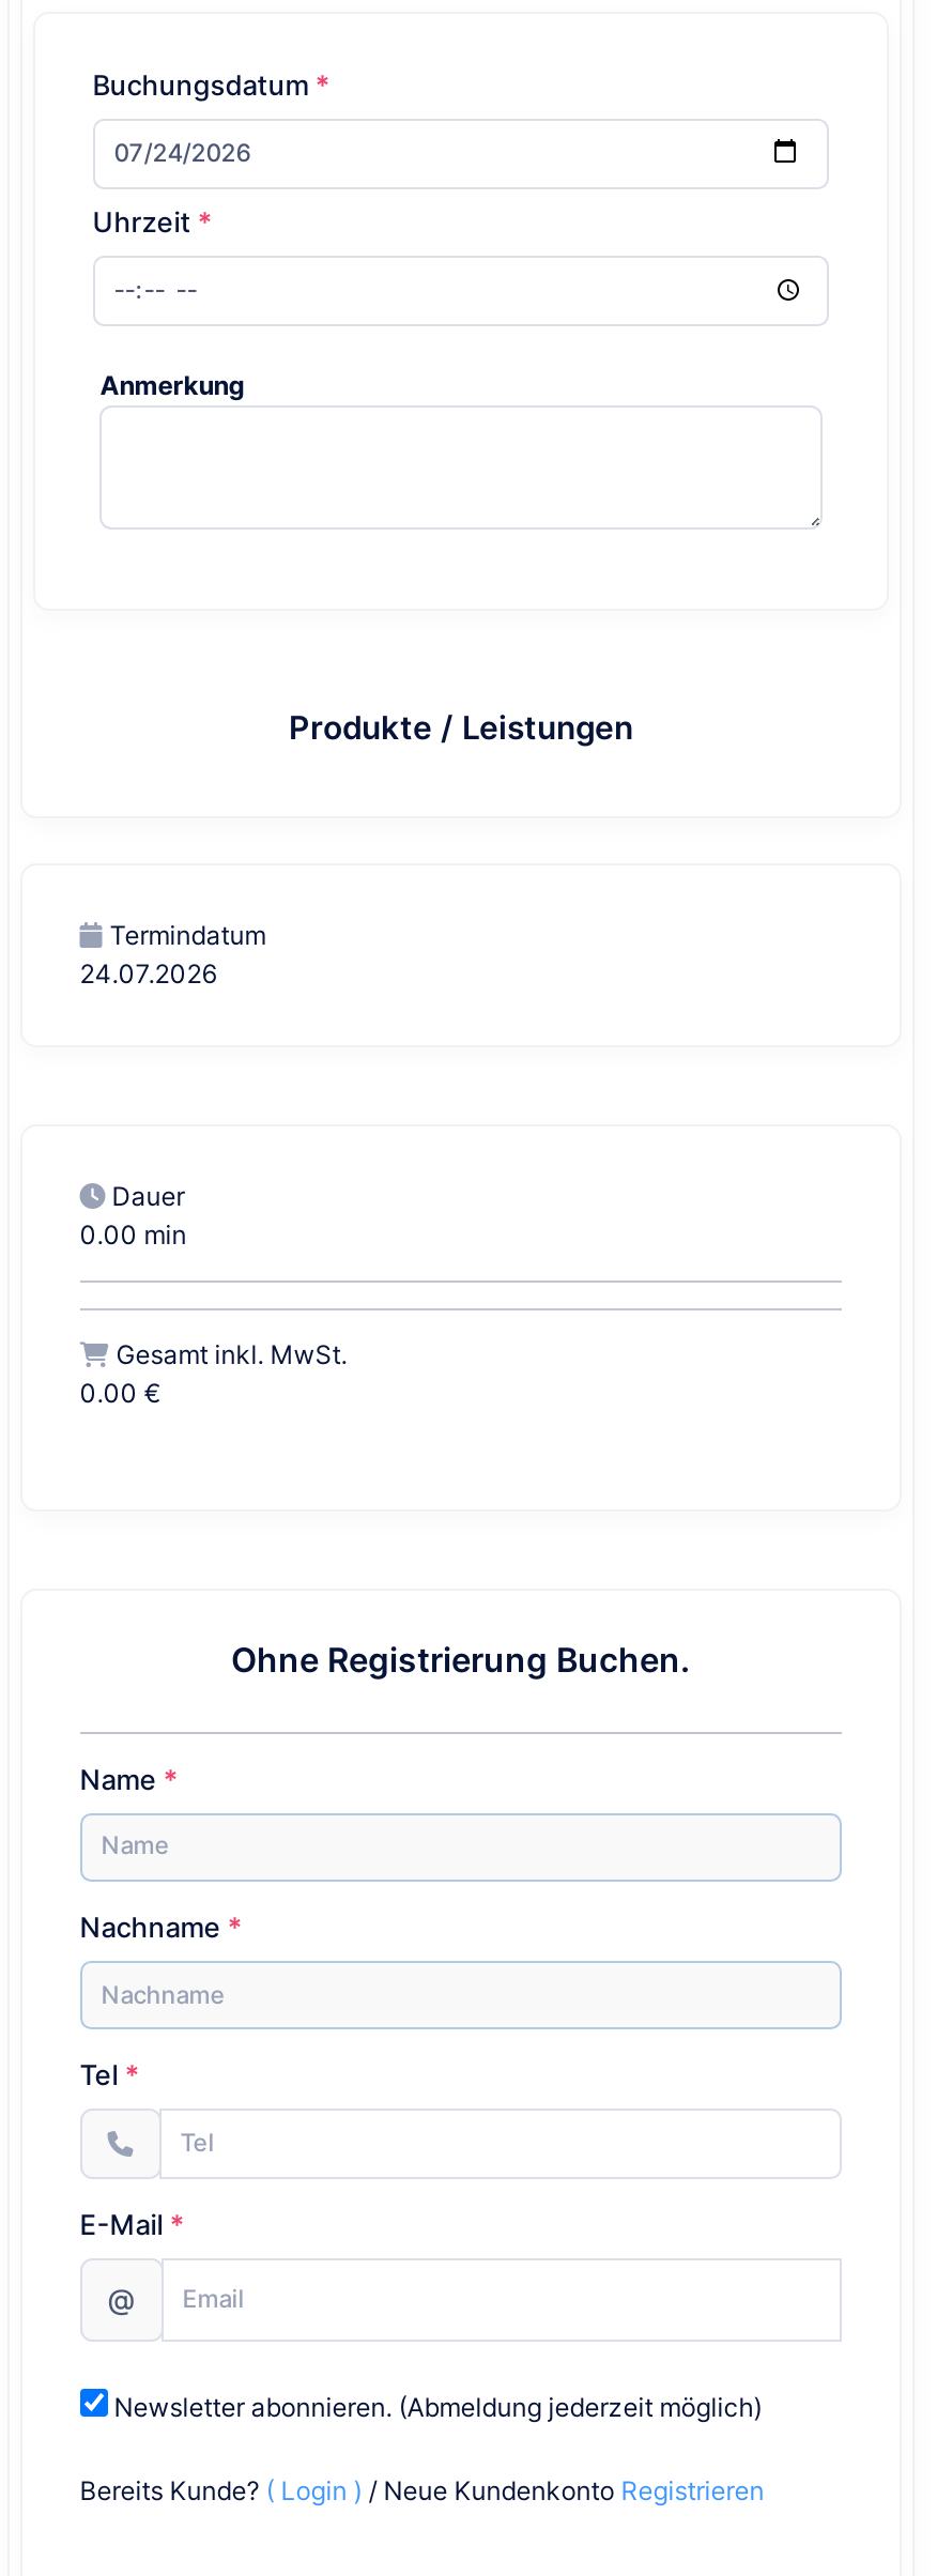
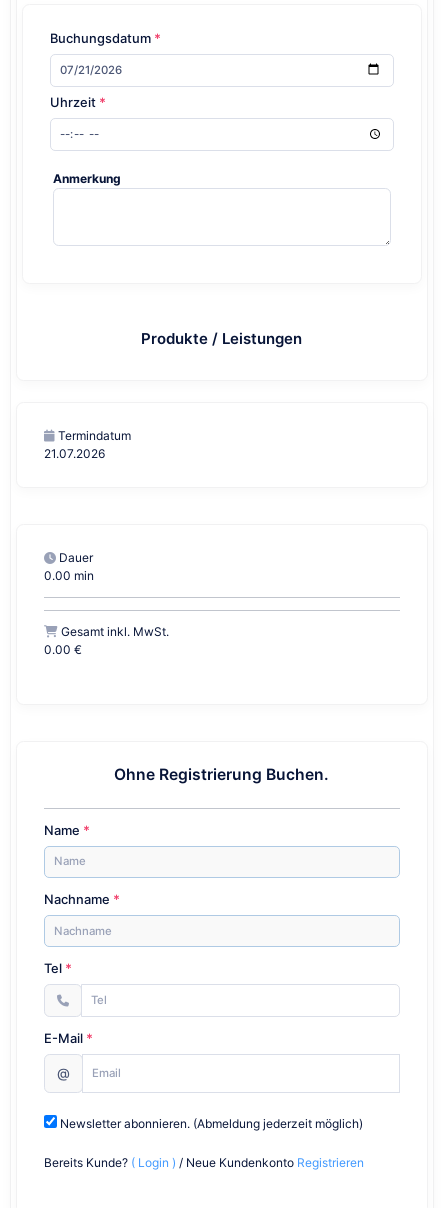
[80,957,216,989] 24.07.2026 -> [44,446,105,461] 21.07.2026

